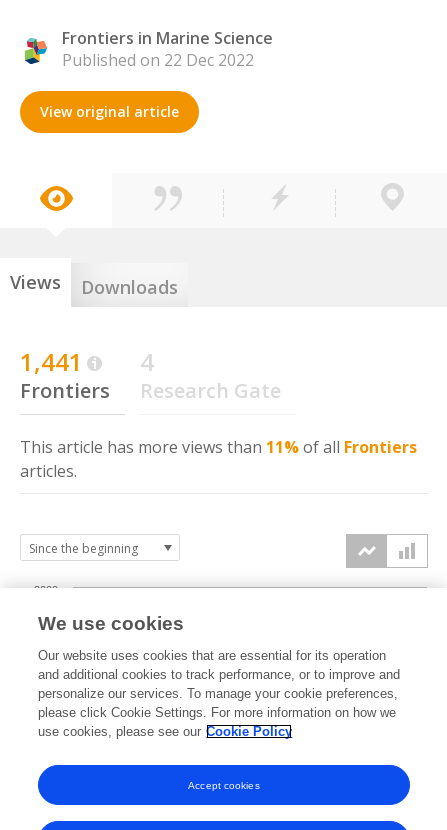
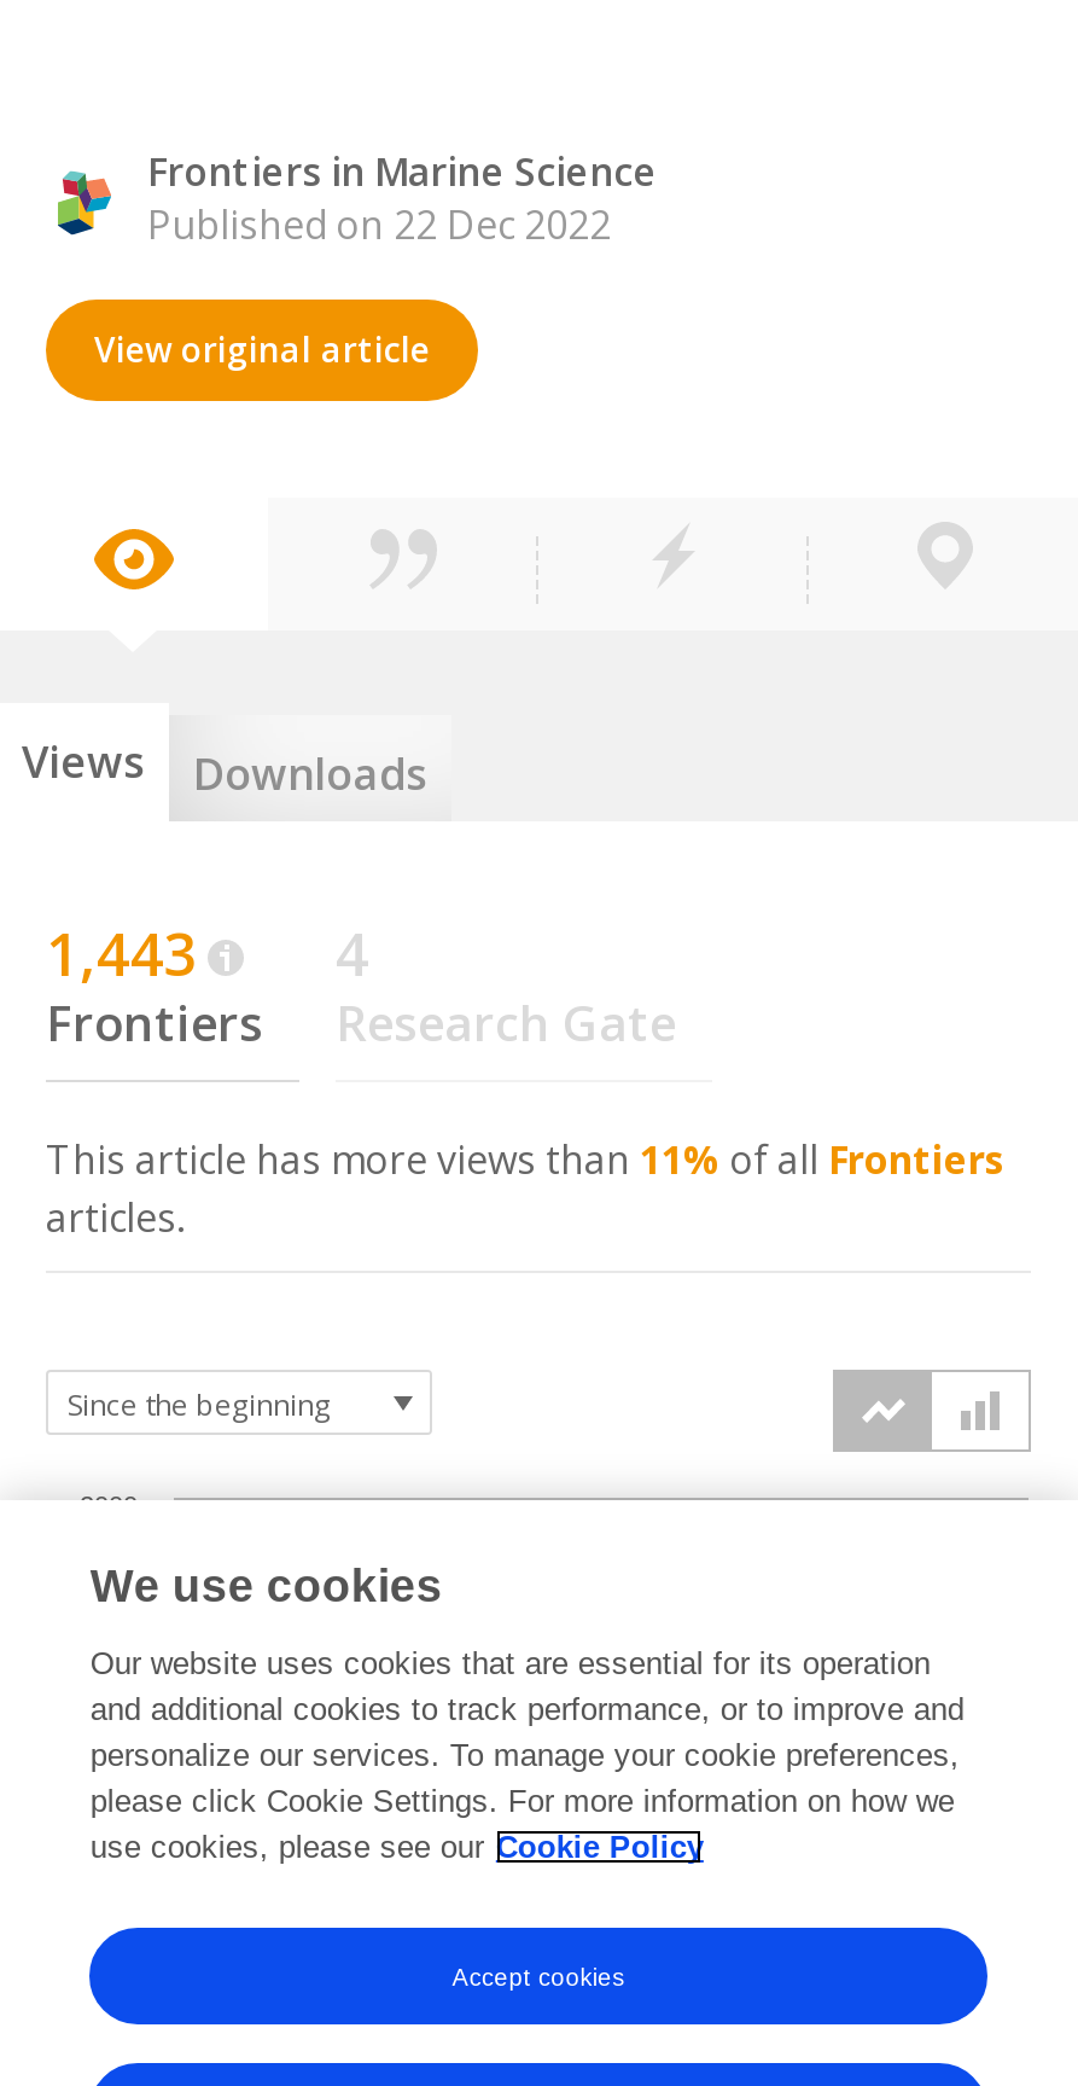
[20,345,83,378] 1,441 -> [46,913,198,993] 1,443

